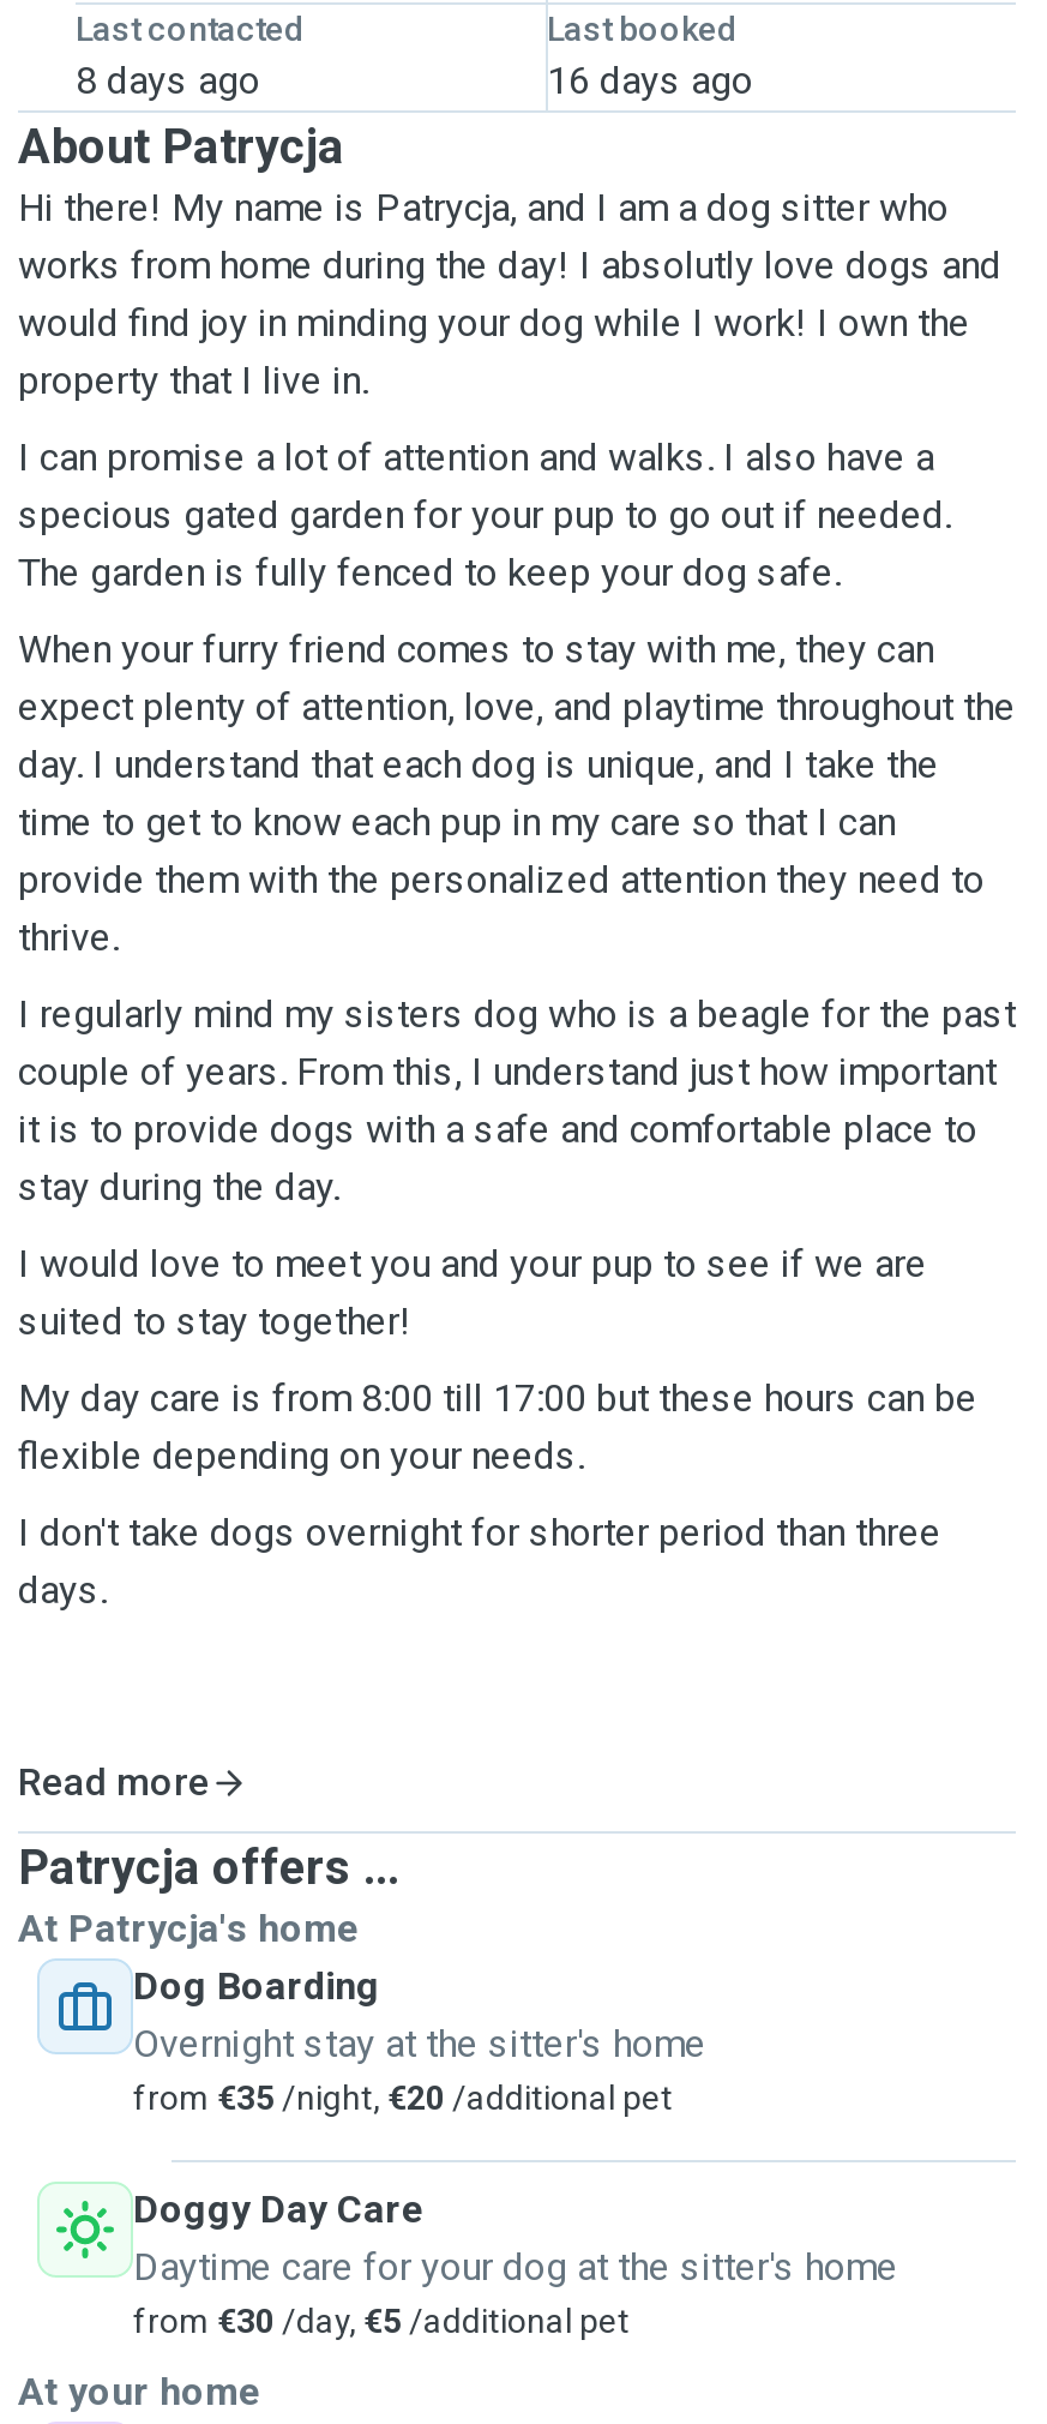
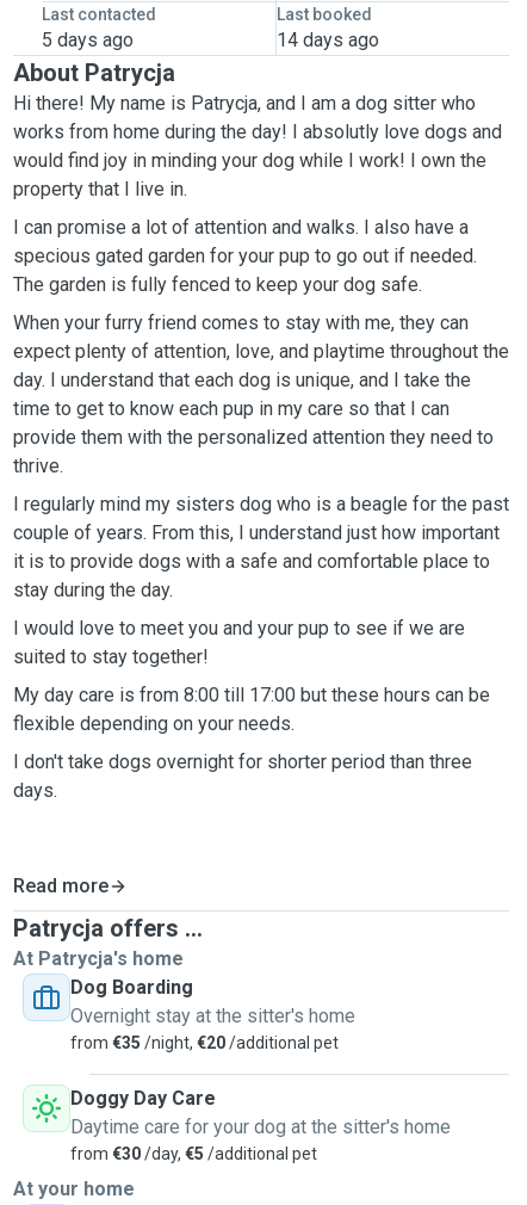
[76,58,260,103] 8 days ago -> [42,29,134,51] 5 days ago
[547,58,753,103] 16 days ago -> [276,29,379,51] 14 days ago

